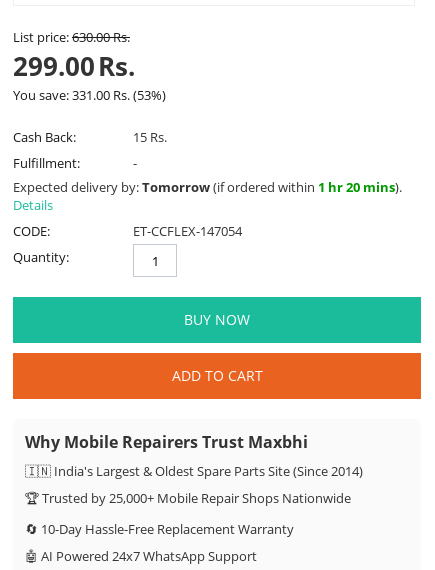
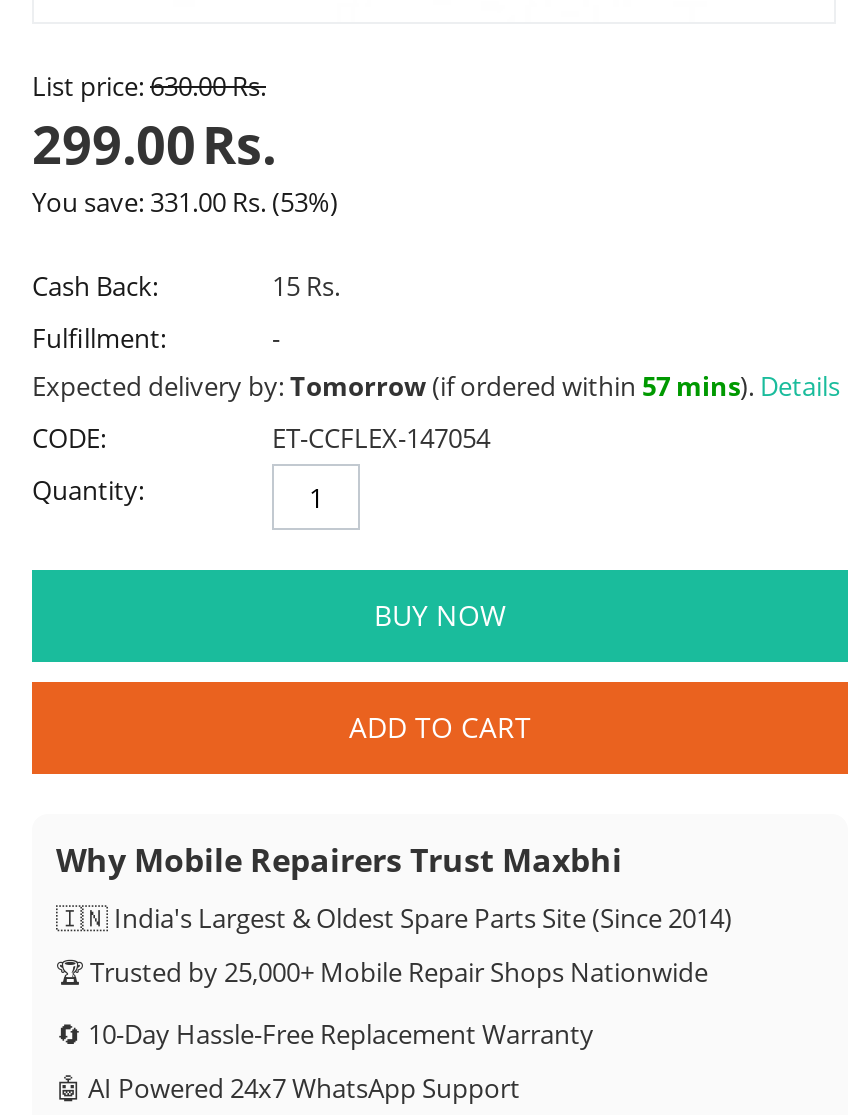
[13,178,402,214] Expected delivery by: Tomorrow(if ordered within 1 hr 20 mins). | Details -> [32,368,840,404] Expected delivery by: Tomorrow (if ordered within 57 mins). Details

